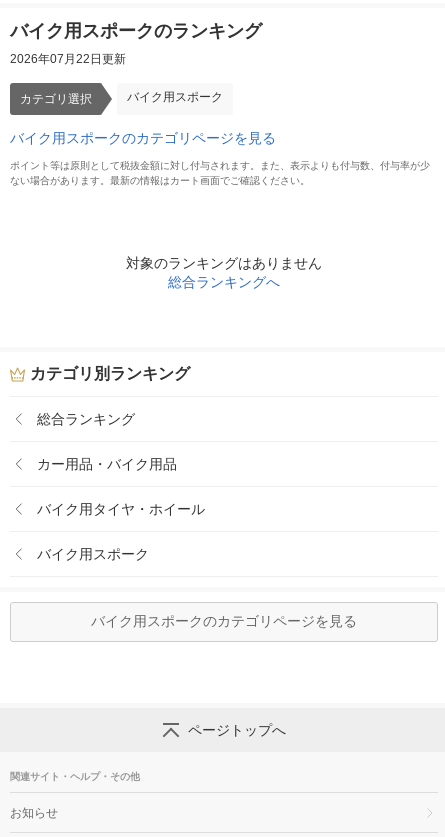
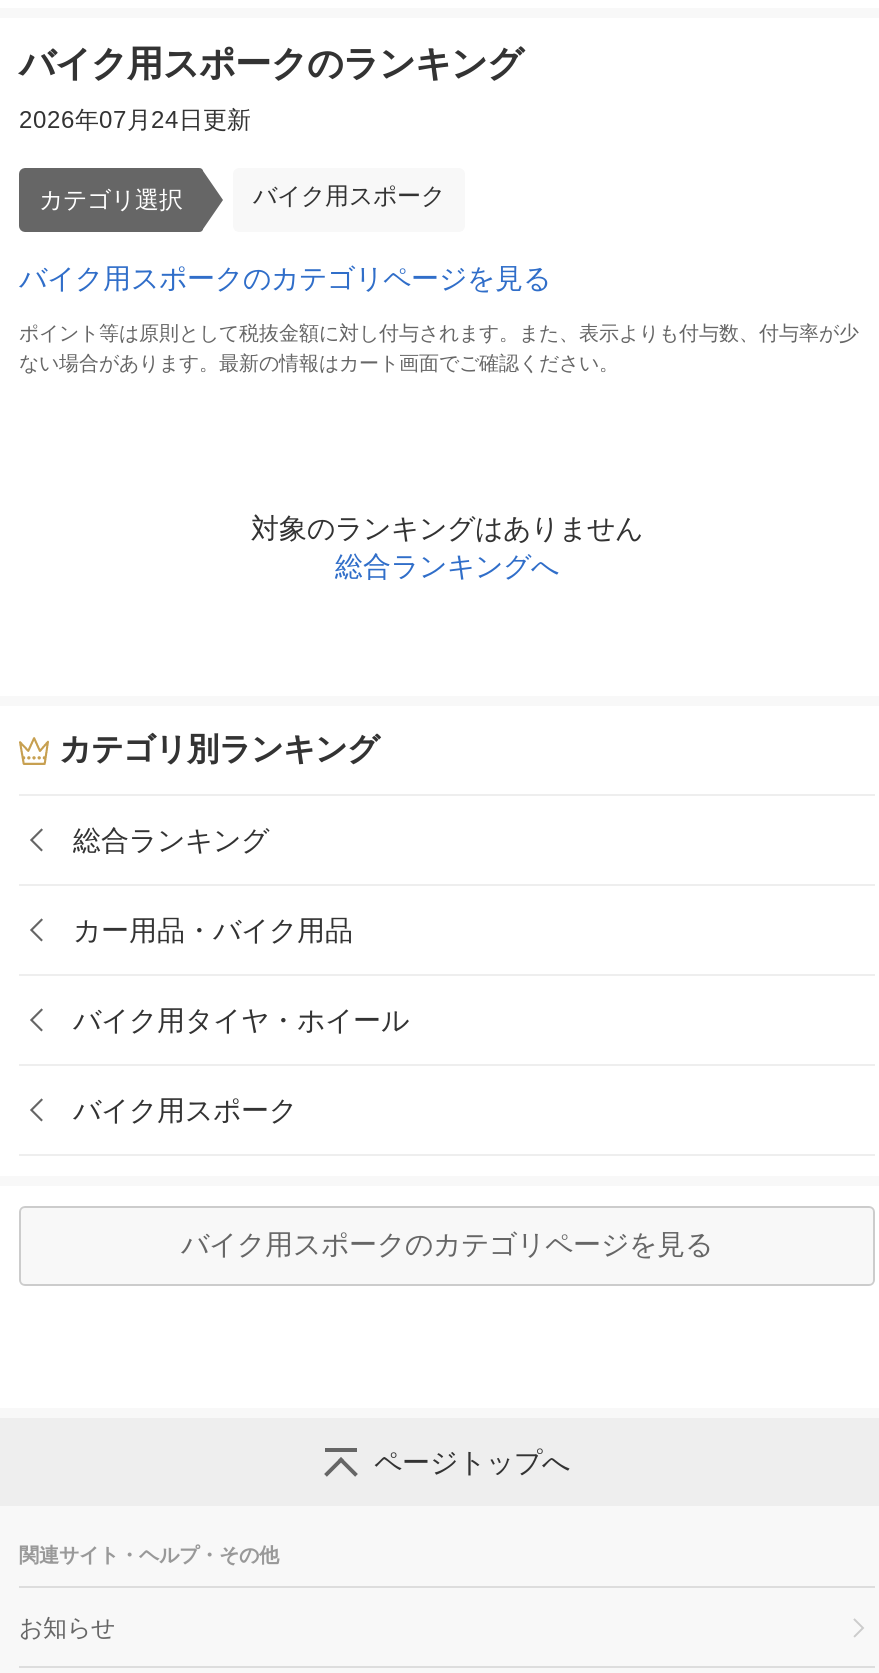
[10,52,126,66] 2026年07月22日更新 -> [19,106,251,134] 2026年07月24日更新

